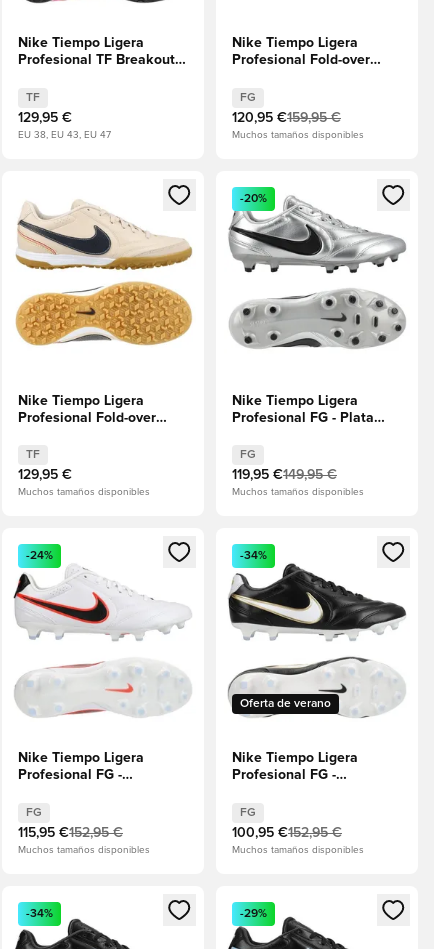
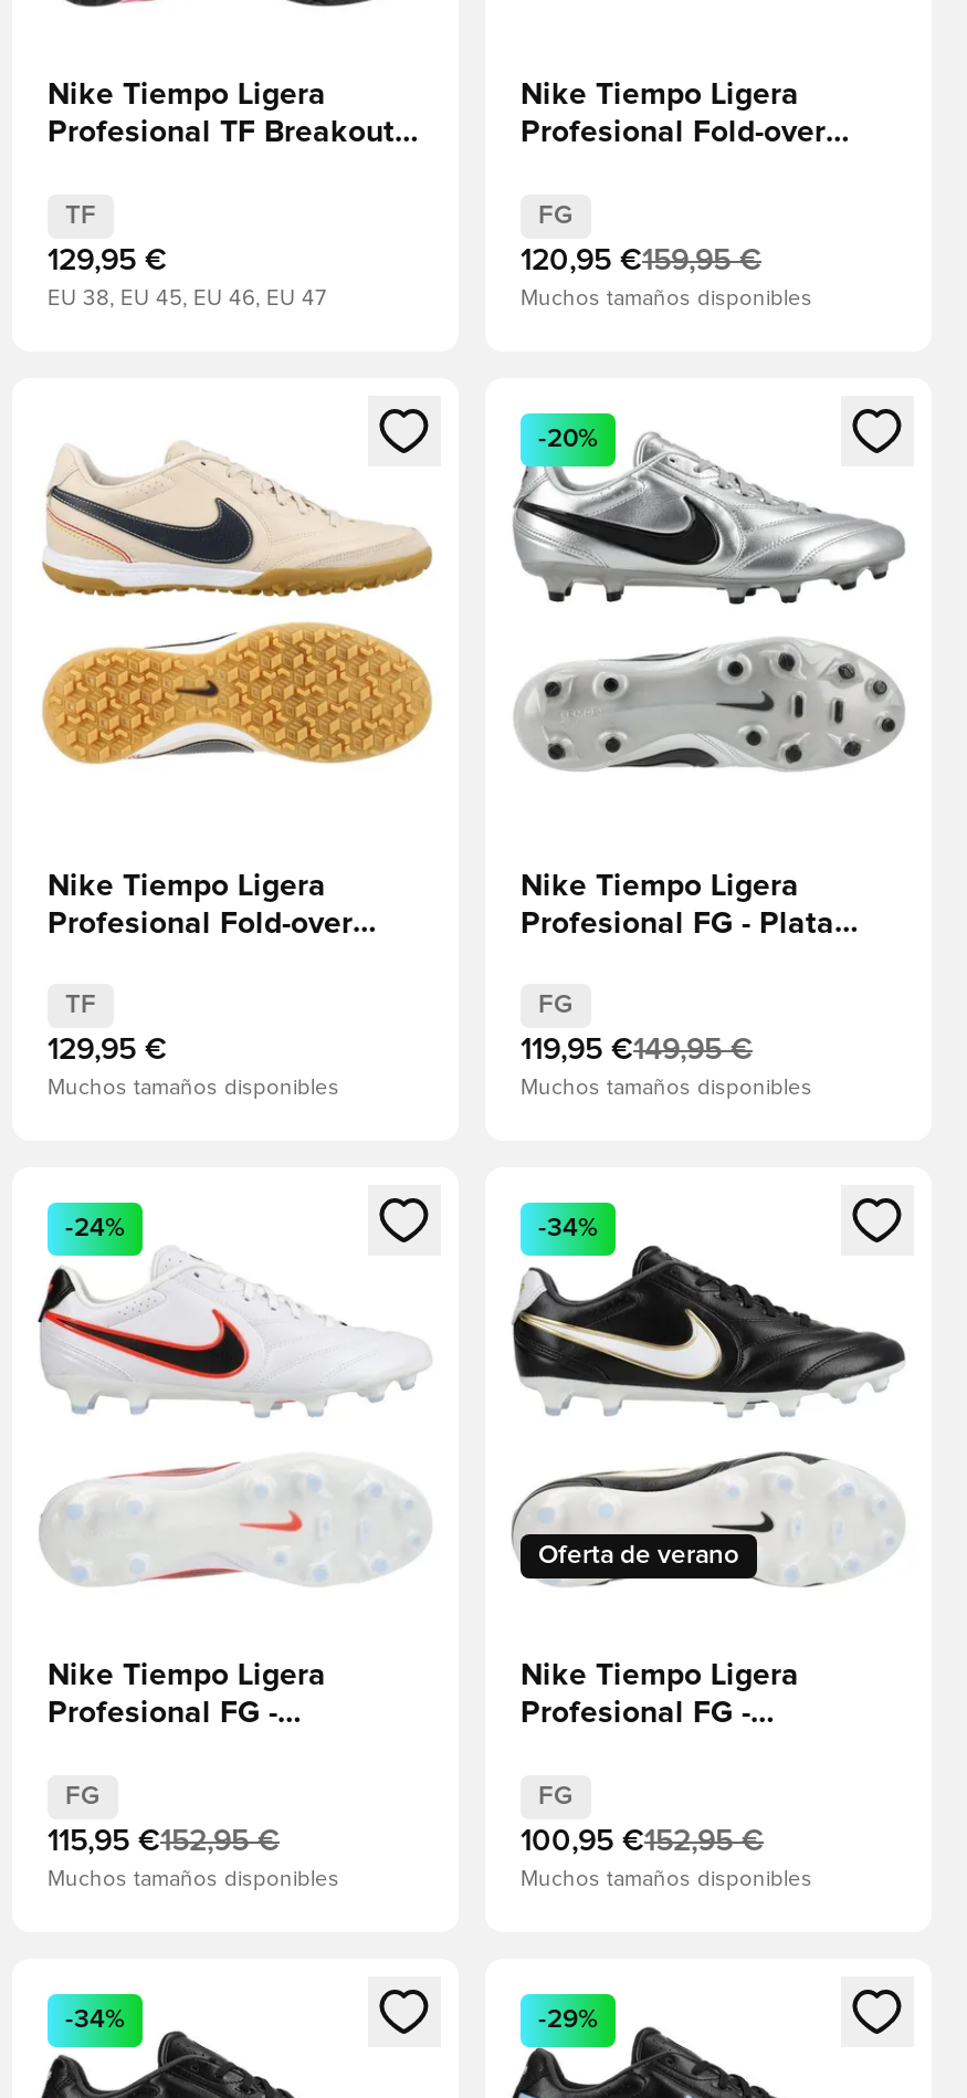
[18,129,111,139] EU 38, EU 43, EU 47 -> [48,286,326,308] EU 38, EU 45, EU 46, EU 47

